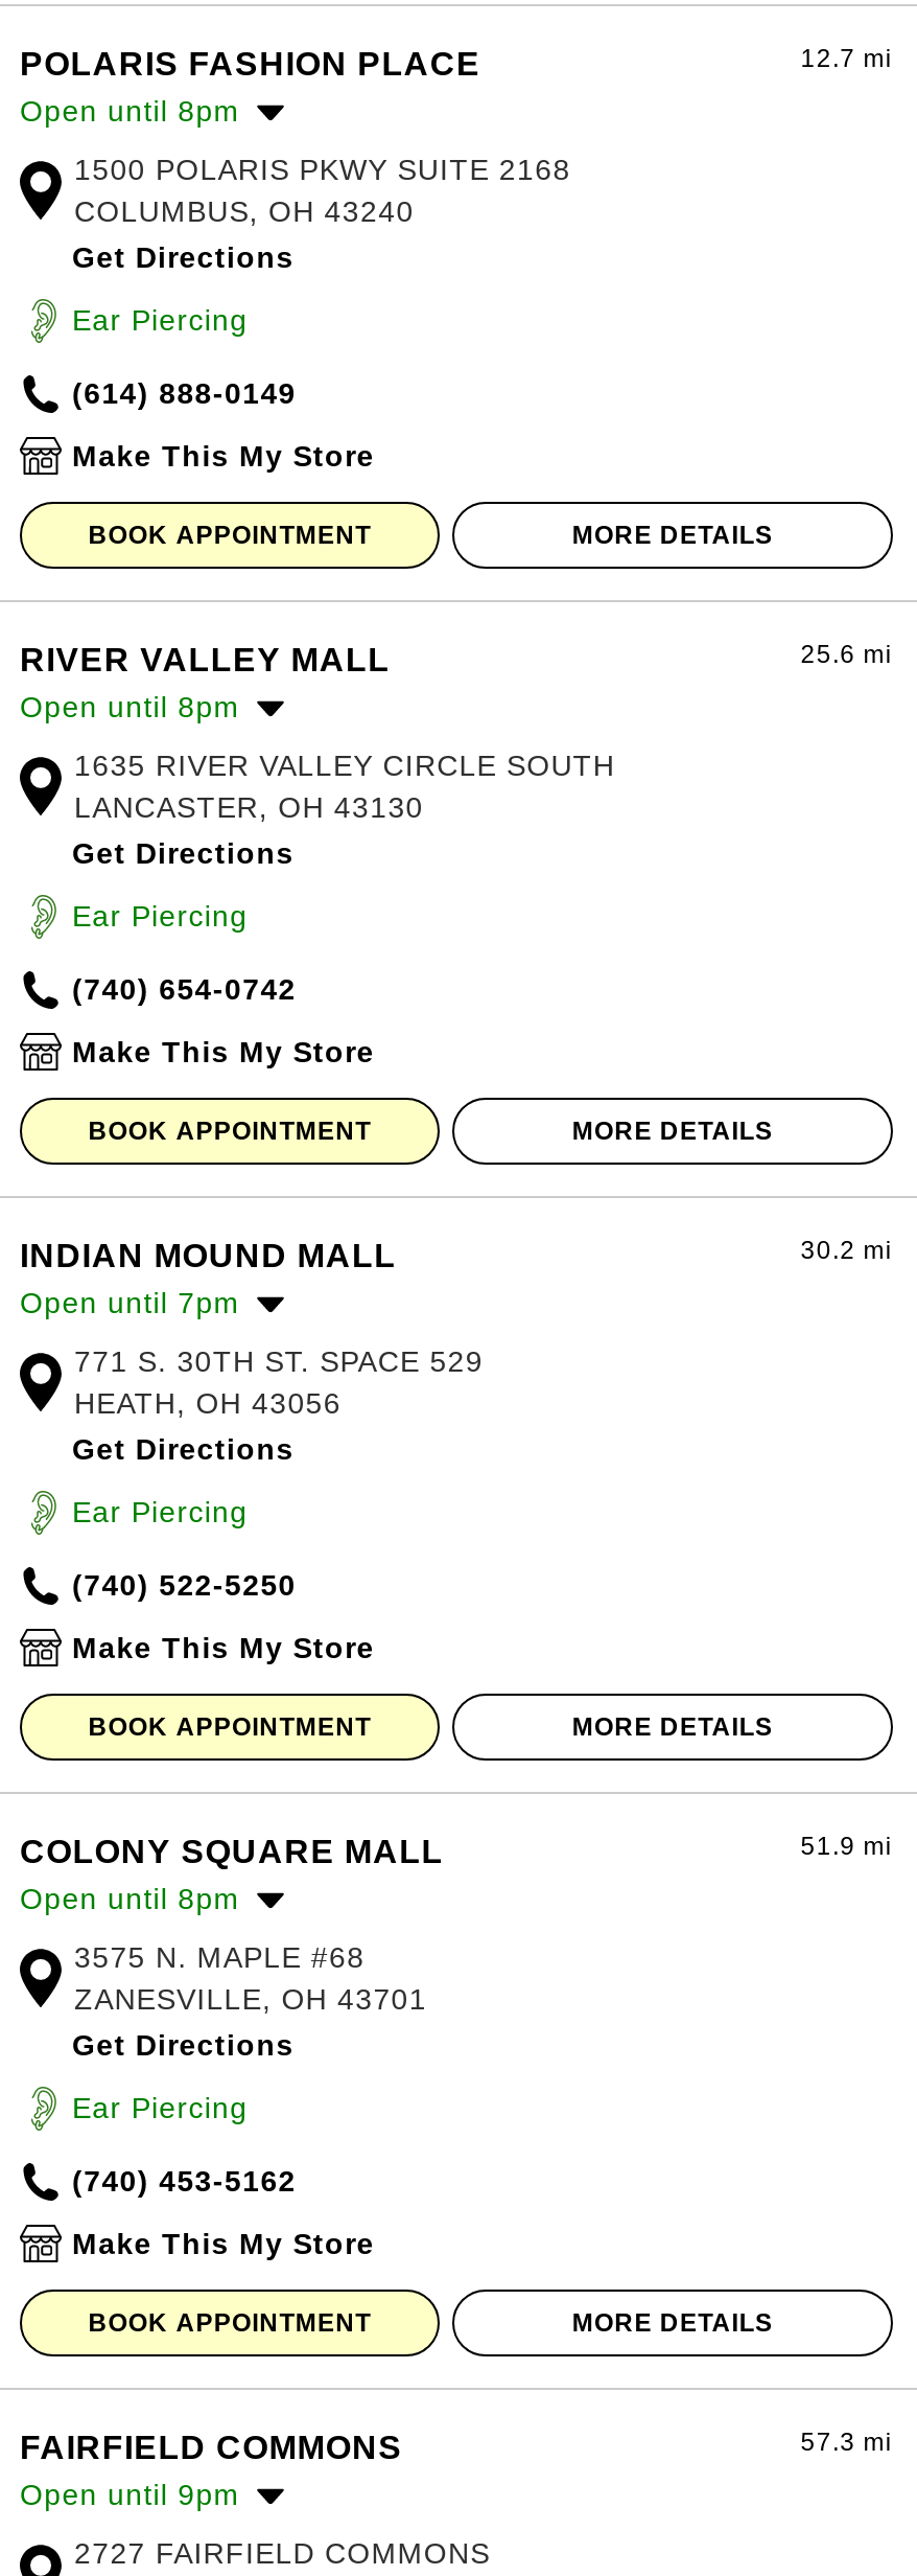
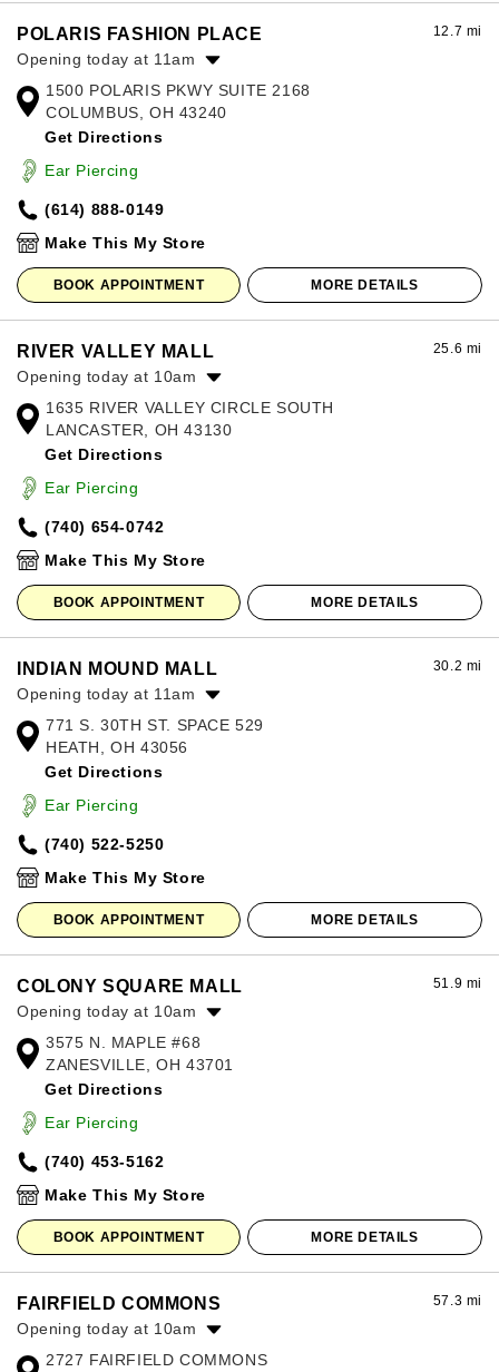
[20,95,240,128] Open until 8pm -> [17,51,196,68] Opening today at 11am
[20,691,240,724] Open until 8pm -> [17,368,197,386] Opening today at 10am
[20,1287,240,1320] Open until 7pm -> [17,685,196,703] Opening today at 11am
[20,1883,240,1916] Open until 8pm -> [17,1003,197,1021] Opening today at 10am
[20,2479,240,2512] Open until 9pm -> [17,1320,197,1338] Opening today at 10am

